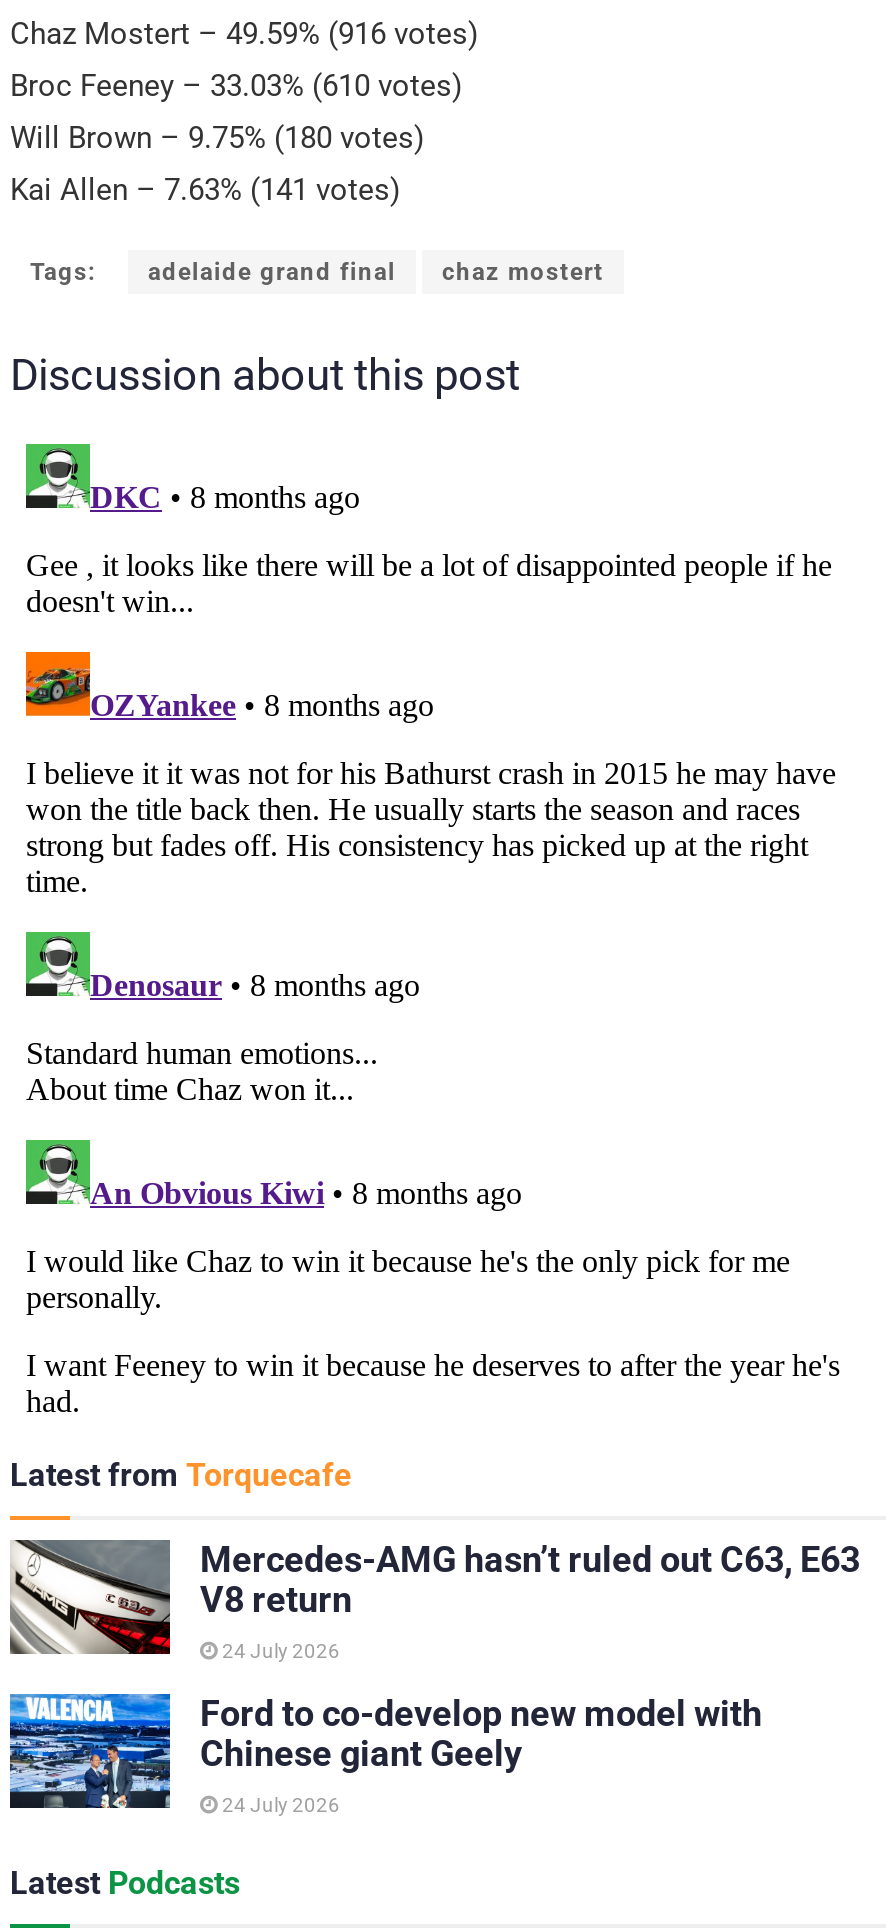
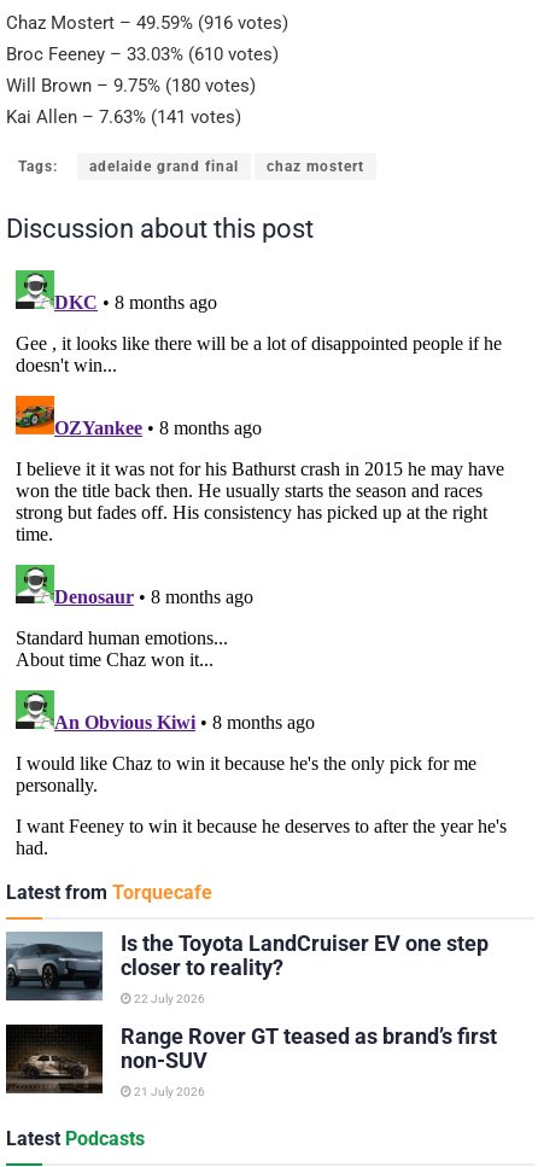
[8,1538,860,1656] [image] | Mercedes-AMG hasn’t ruled out C63, E63 | V8 return -> [6,931,489,1002] [image] | Is the Toyota LandCruiser EV one step | closer to reality?
[218,1640,340,1662] 24 July 2026 -> [131,992,205,1006] 22 July 2026
[8,1692,762,1810] [image] | Ford to co-develop new model with | Chinese giant Geely -> [5,1023,497,1093] [image] | Range Rover GT teased as brand’s first | non-SUV
[218,1794,340,1816] 24 July 2026 -> [131,1085,205,1098] 21 July 2026

